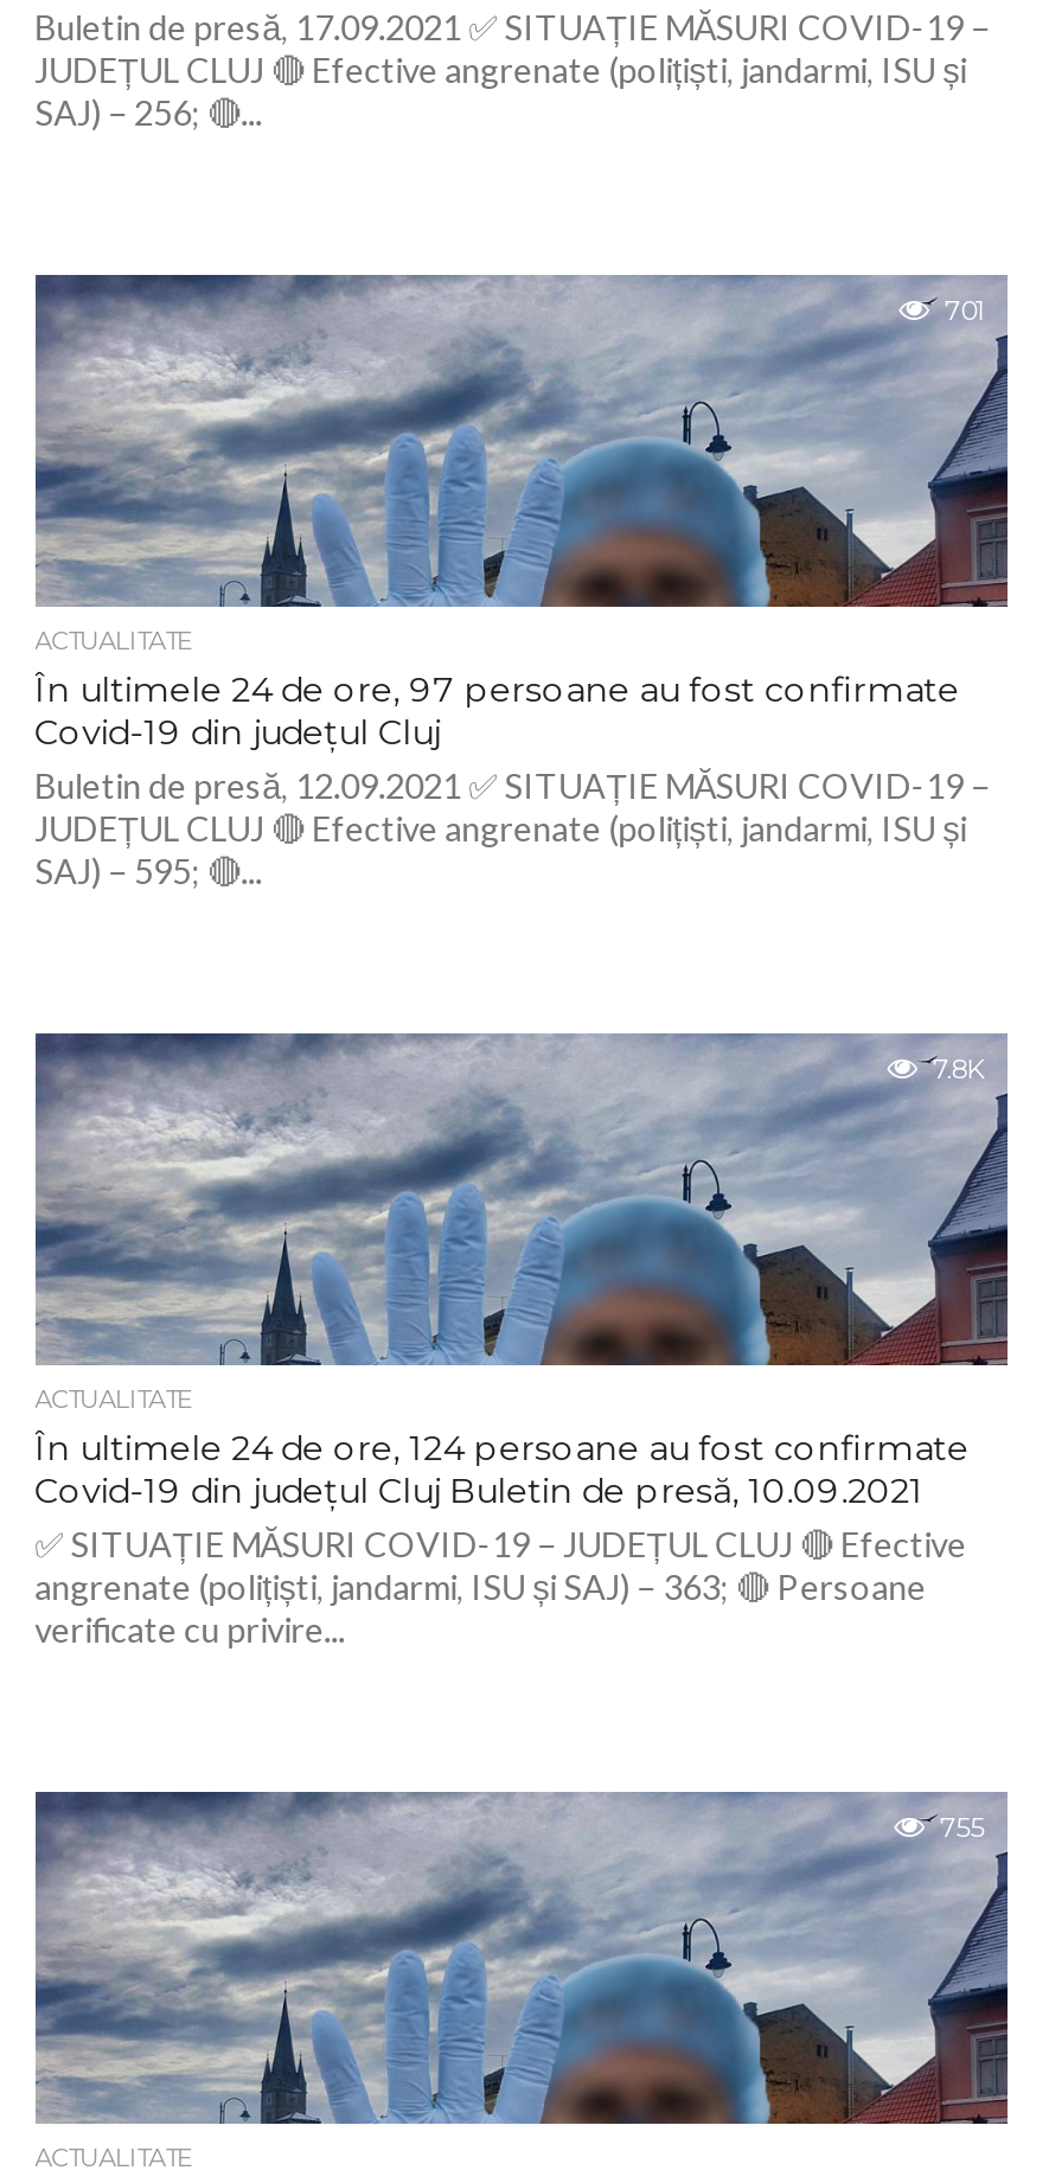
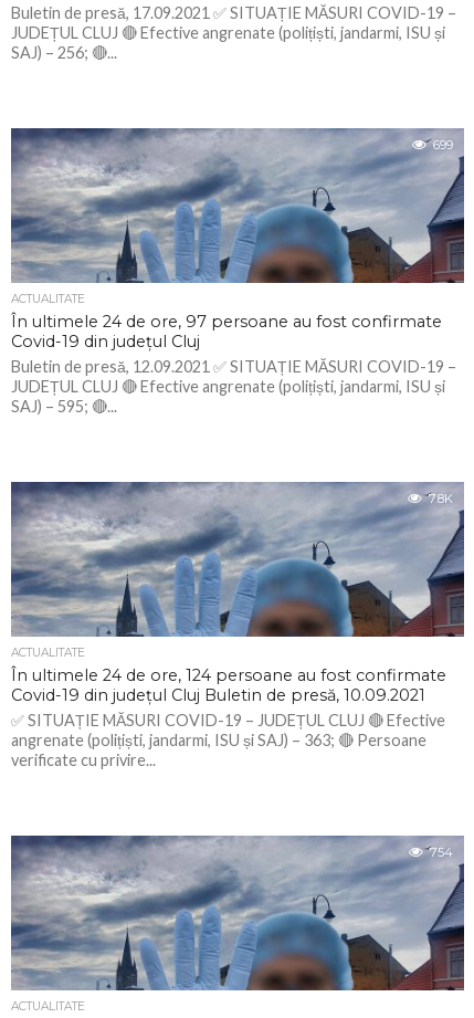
[944,294,985,327] 701 -> [433,137,453,153] 699
[939,1811,985,1844] 755 -> [430,844,453,860] 754

